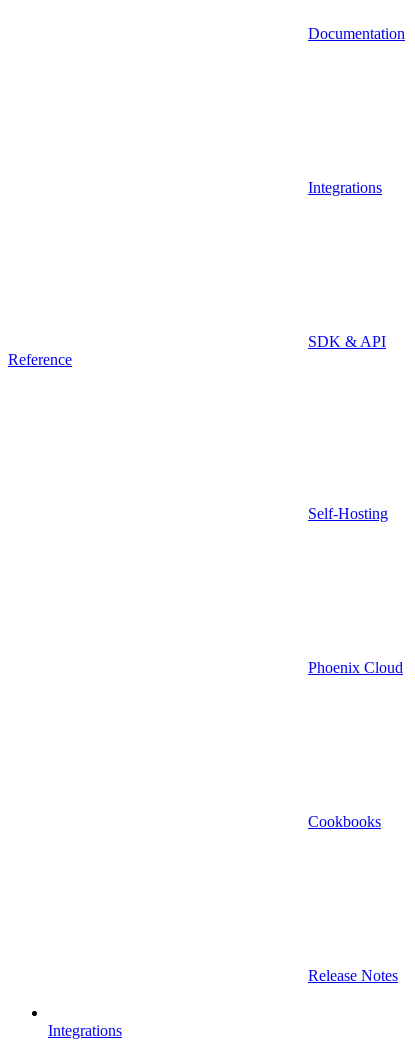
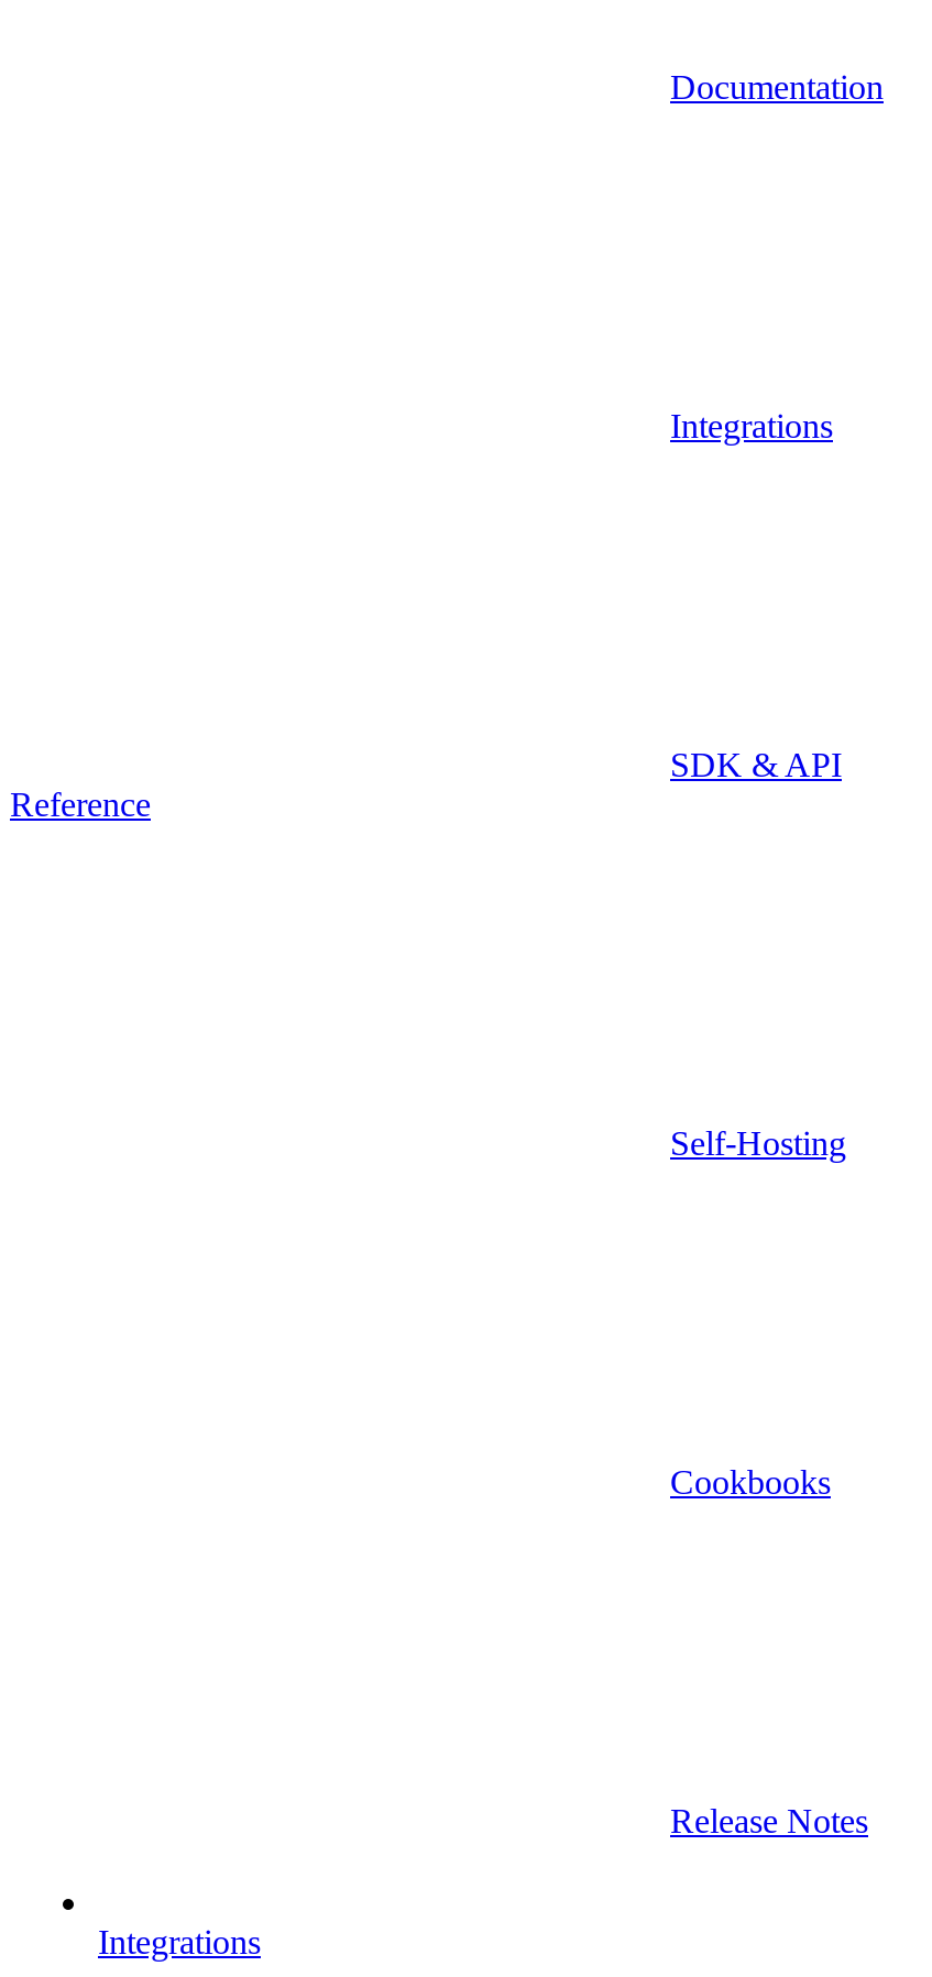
[308,659,403,676] Phoenix Cloud -> none

